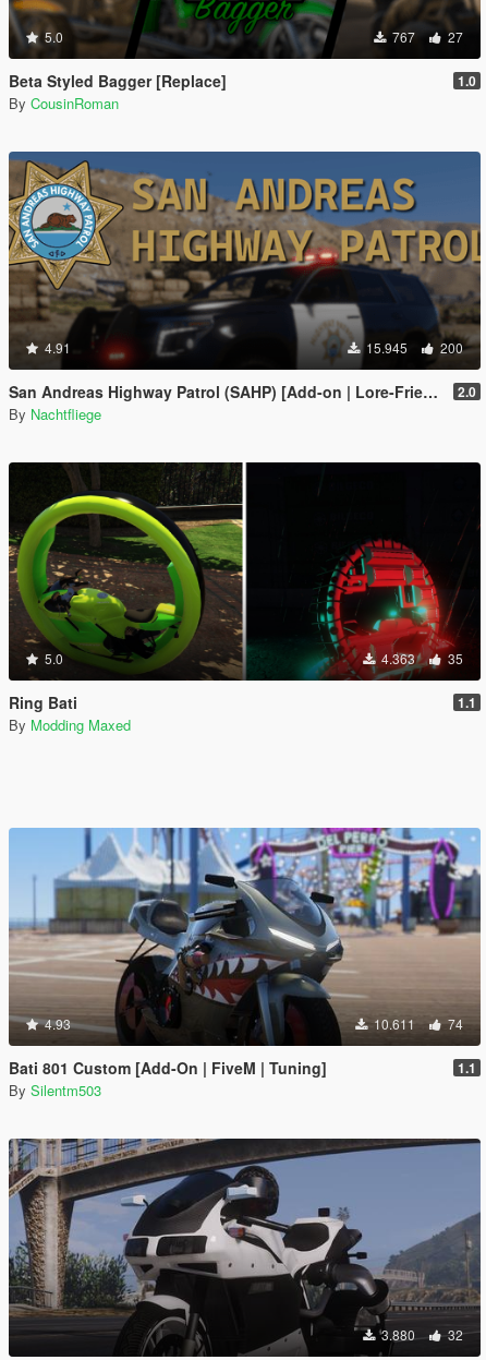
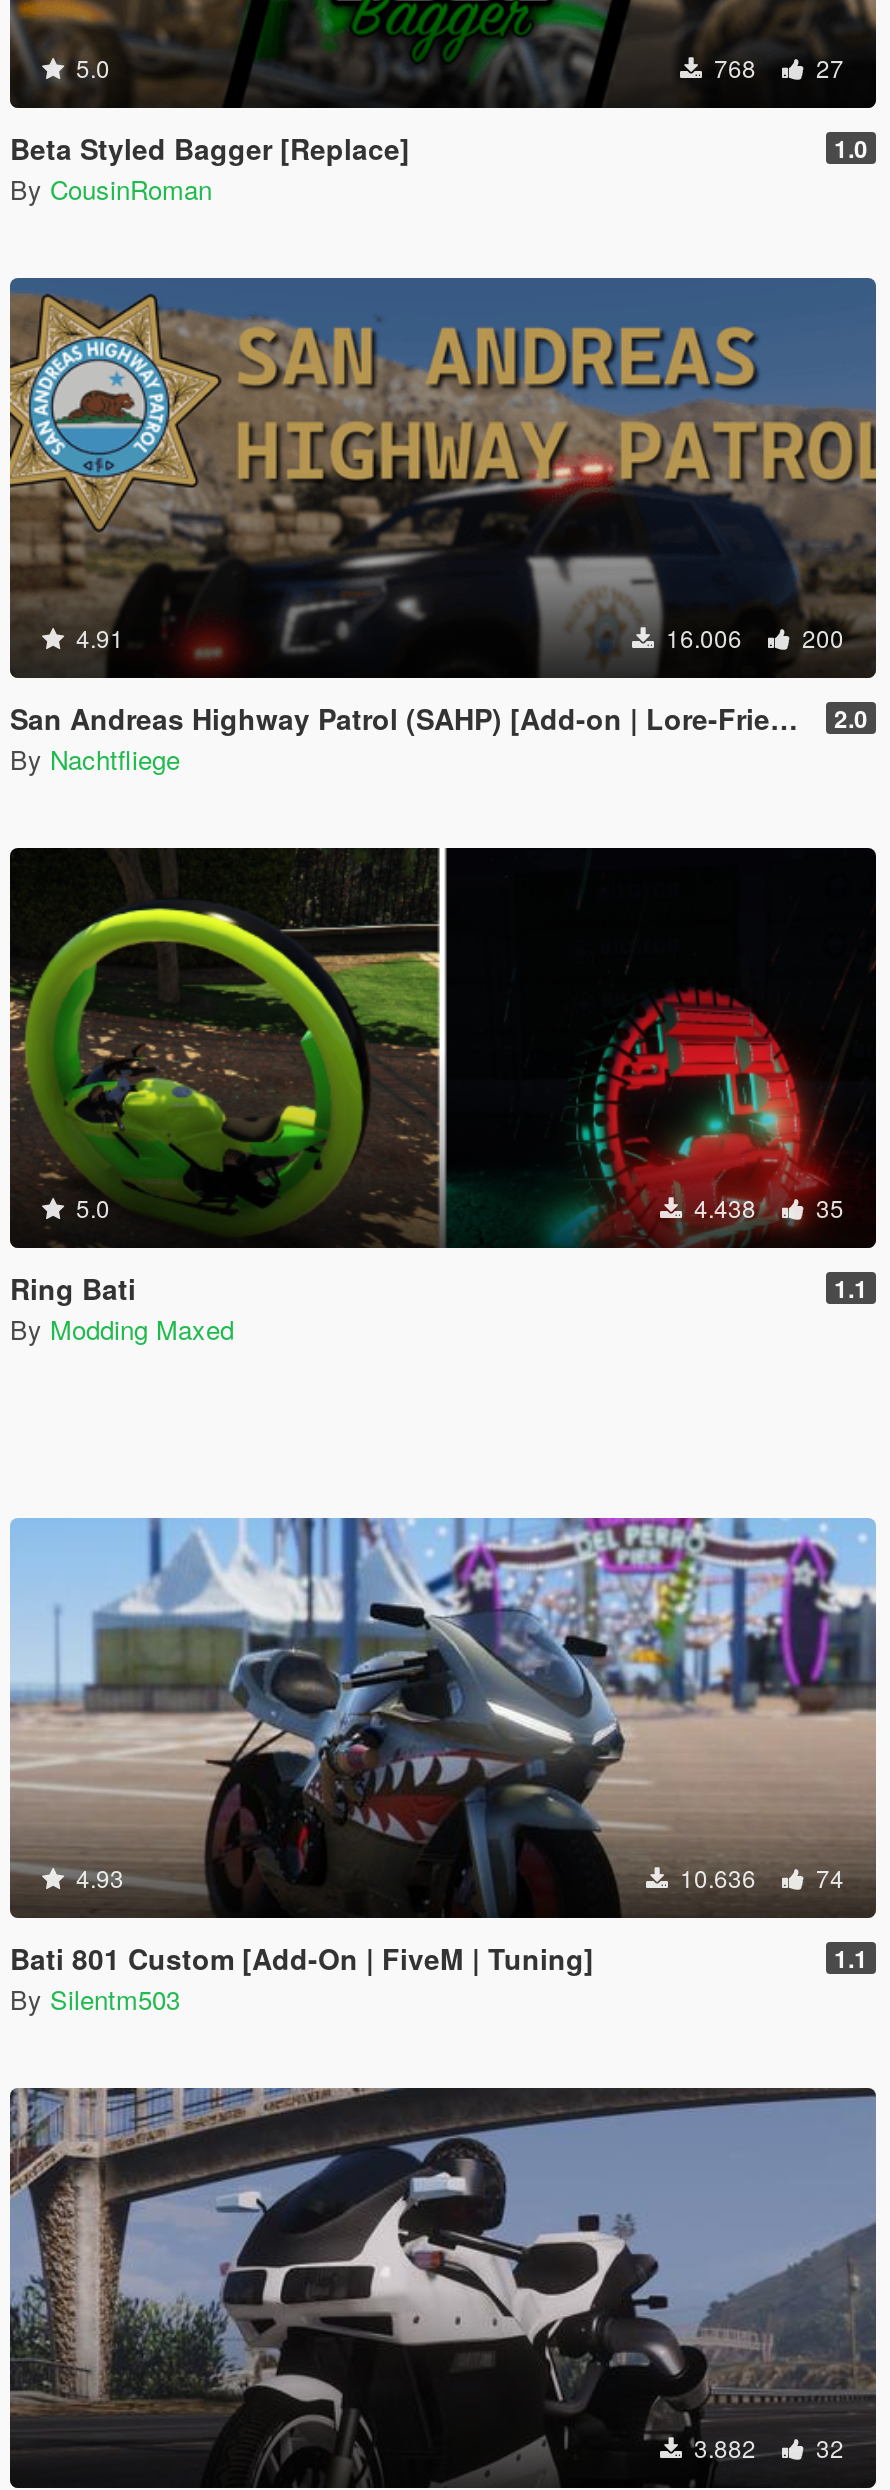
[389,27,463,46] 767 27 -> [708,50,844,84] 768 27
[363,338,463,357] 15.945 200 -> [660,620,844,654] 16.006 200
[378,649,463,667] 4.363 35 -> [688,1190,844,1224] 4.438 35
[370,1014,463,1033] 10.611 74 -> [674,1860,844,1894] 10.636 74
[378,1325,463,1344] 3.880 32 -> [688,2430,844,2464] 3.882 32

